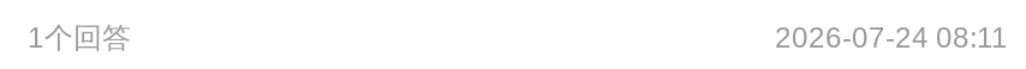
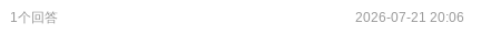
[775,21,1008,55] 2026-07-24 08:11 -> [355,10,464,25] 2026-07-21 20:06

